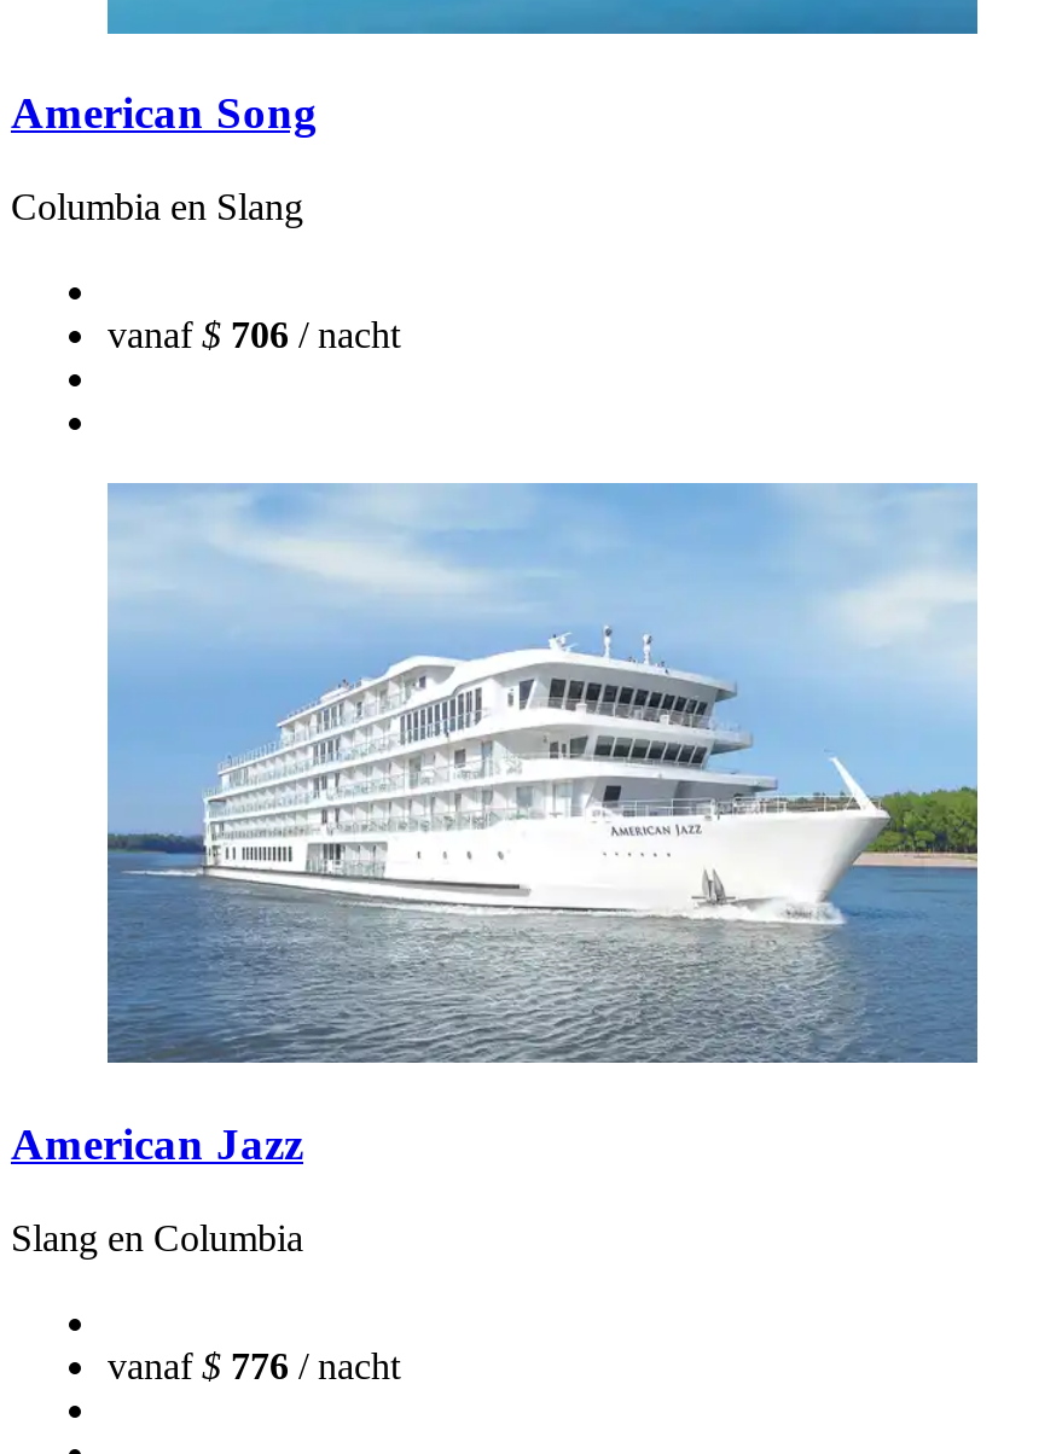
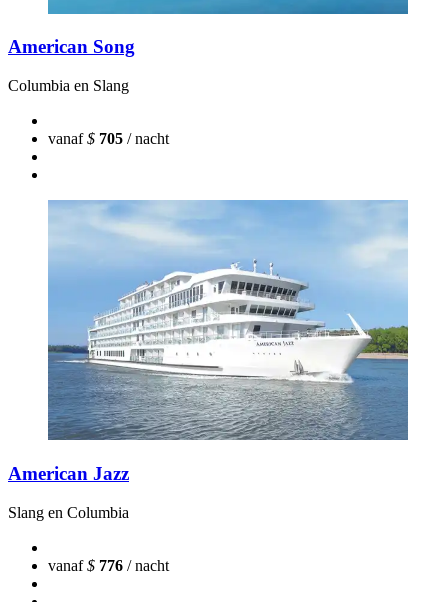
[108,314,400,355] vanaf $ 706 / nacht -> [48,130,169,147] vanaf $ 705 / nacht

